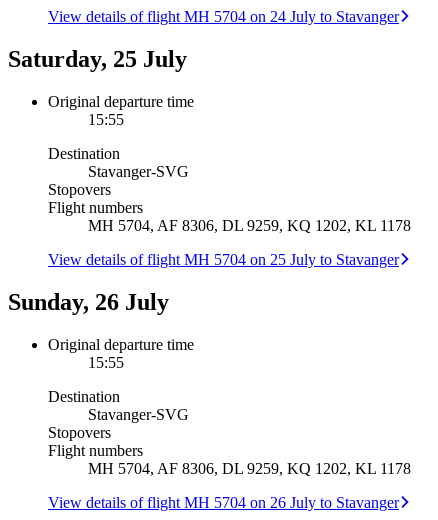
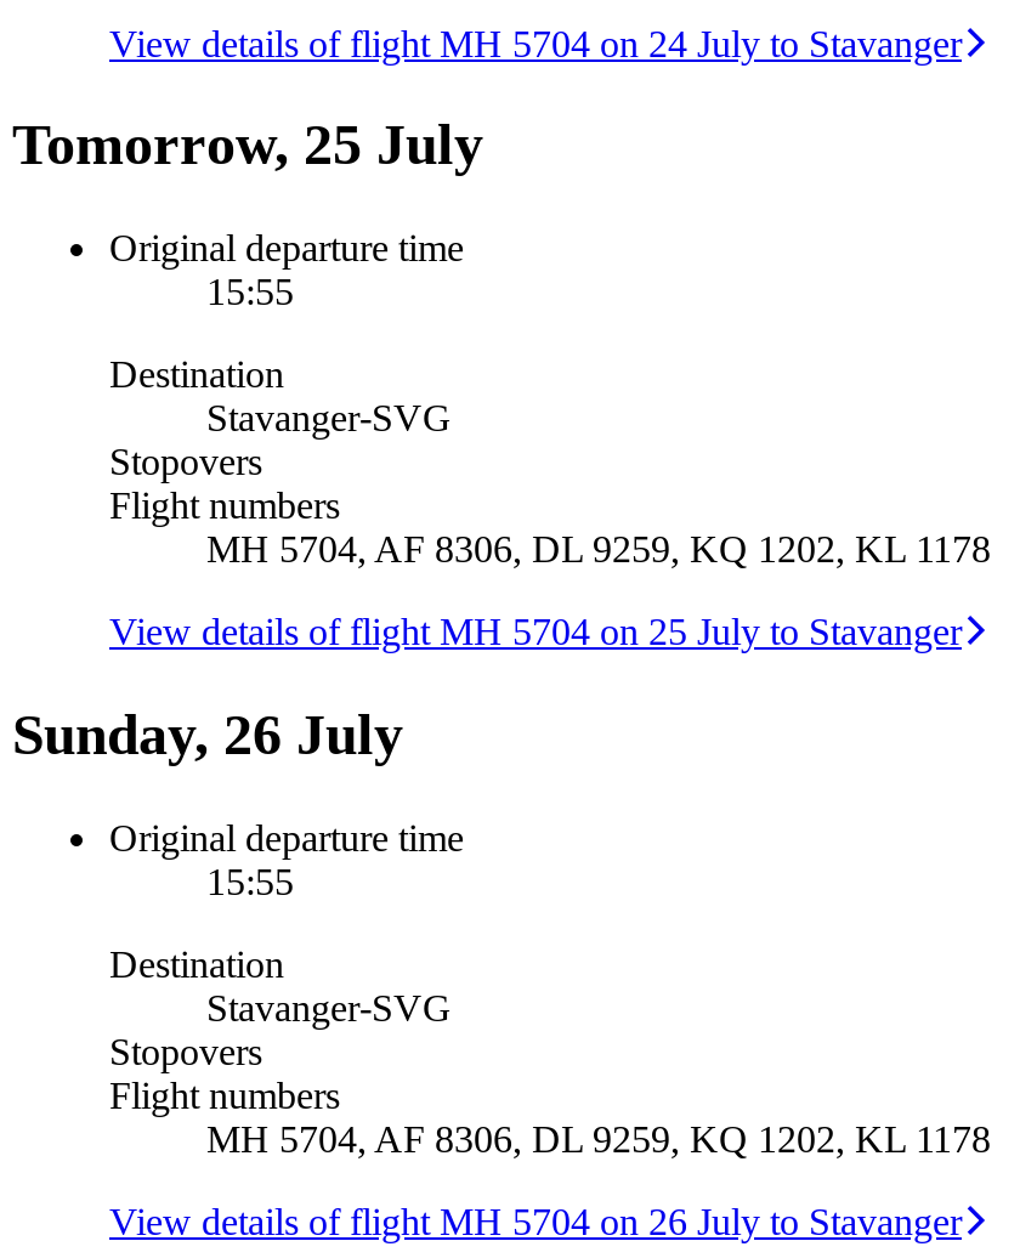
[8,46,187,72] Saturday, 25 July -> [12,114,483,178] Tomorrow, 25 July

